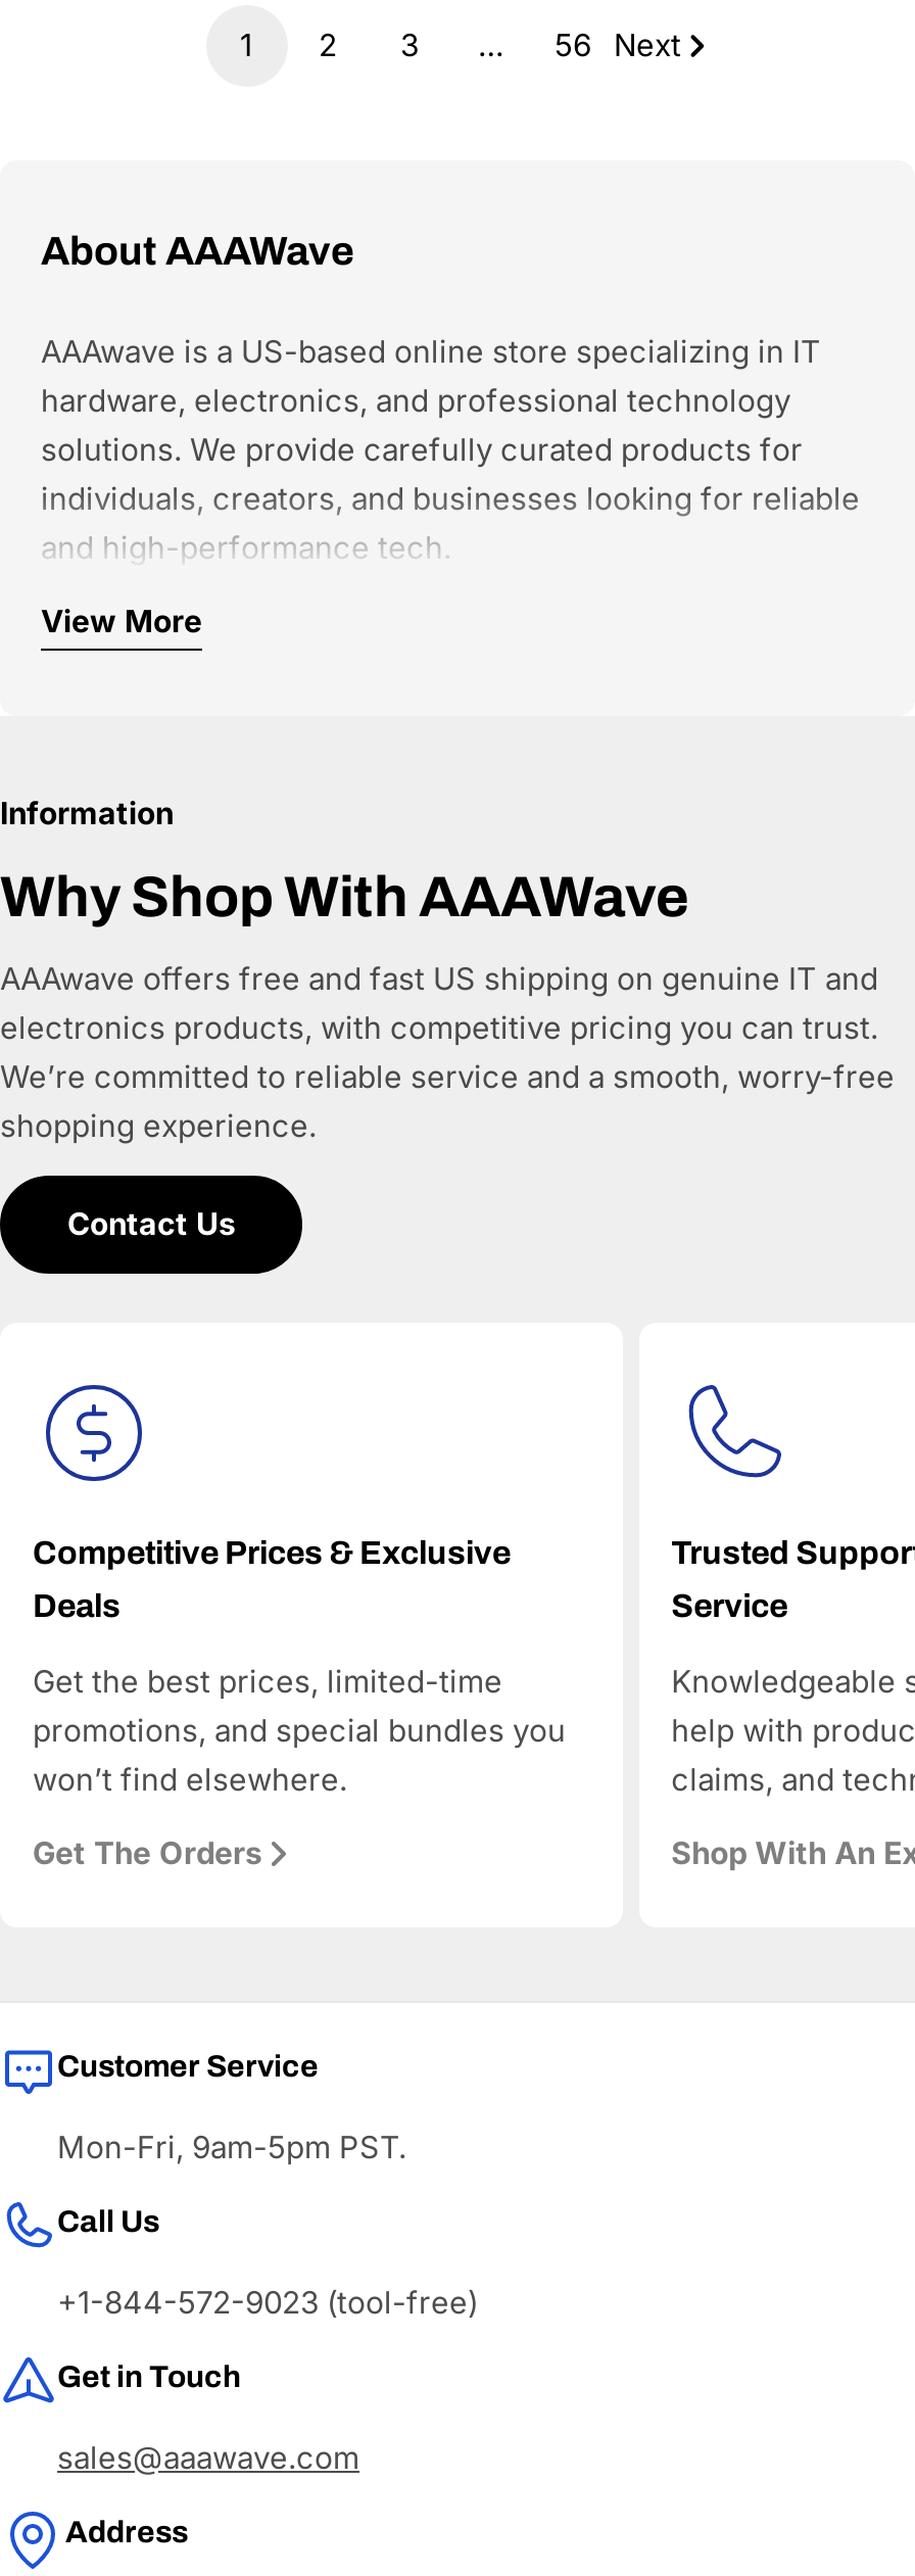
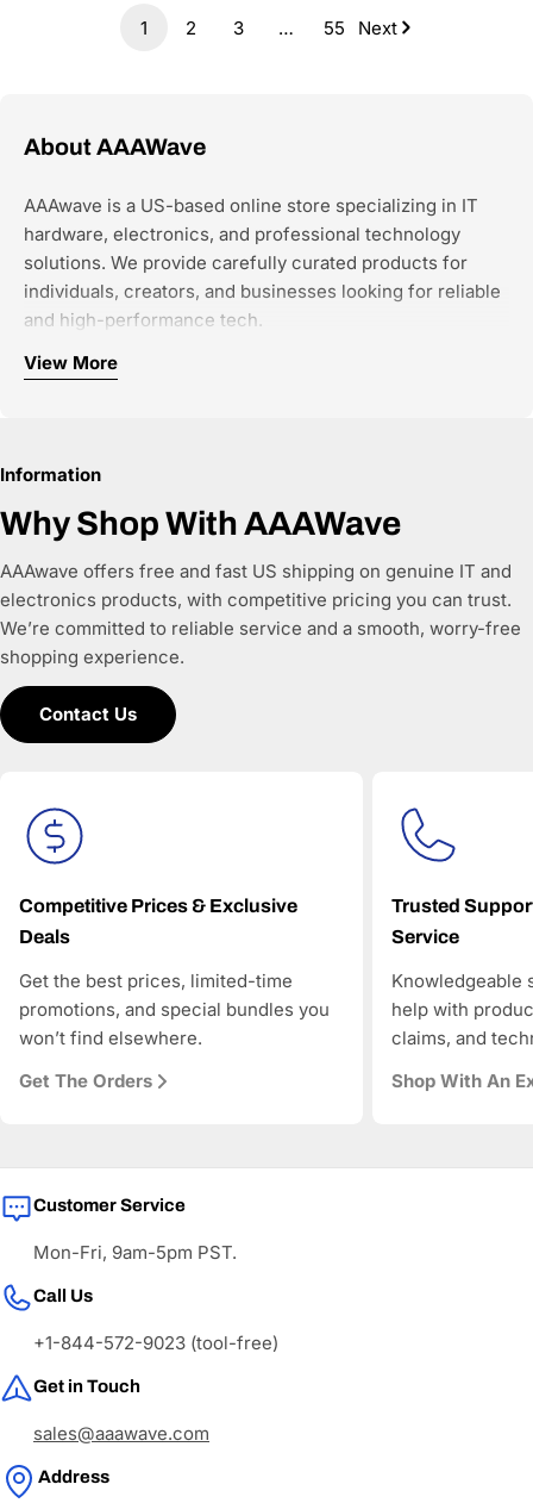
[555,26,681,65] 56 Next -> [323,16,397,39] 55 Next

